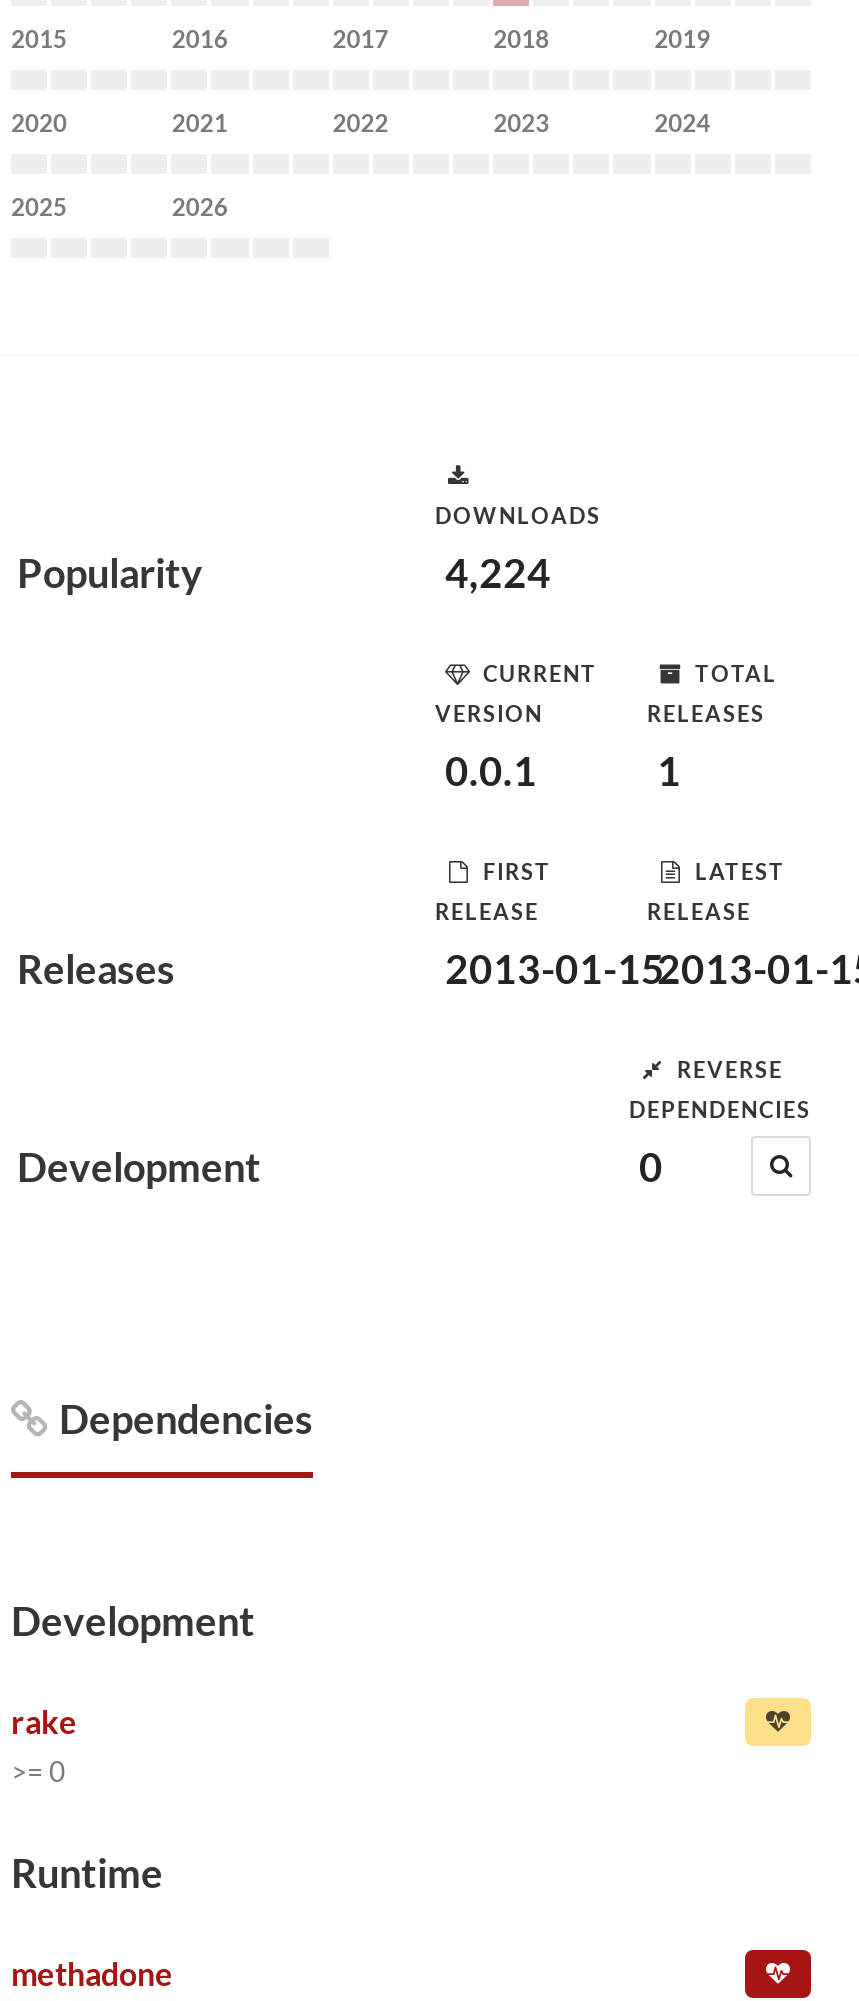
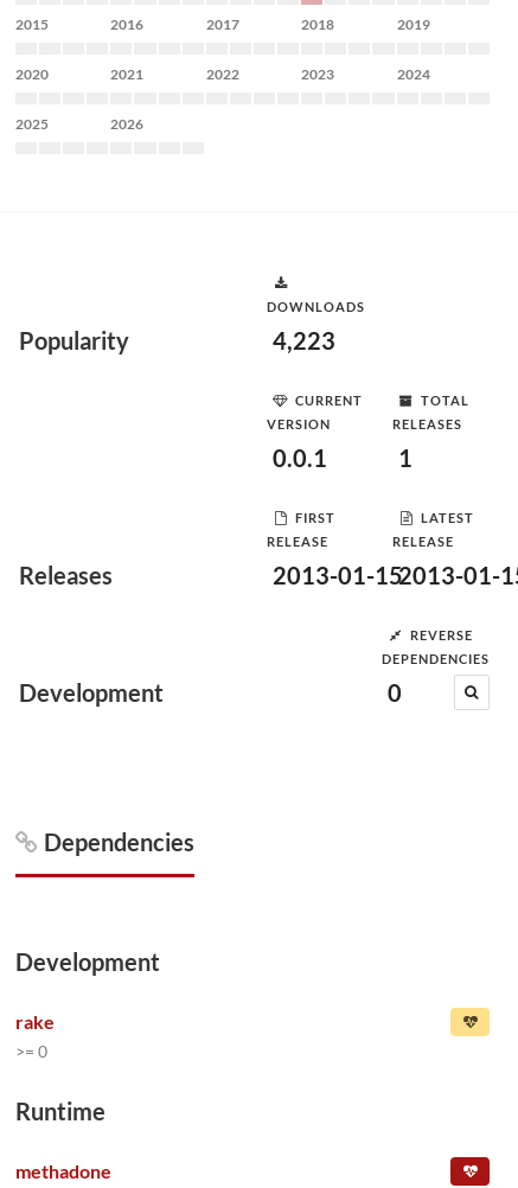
[445,548,551,596] 4,224 -> [273,326,335,355] 4,223

